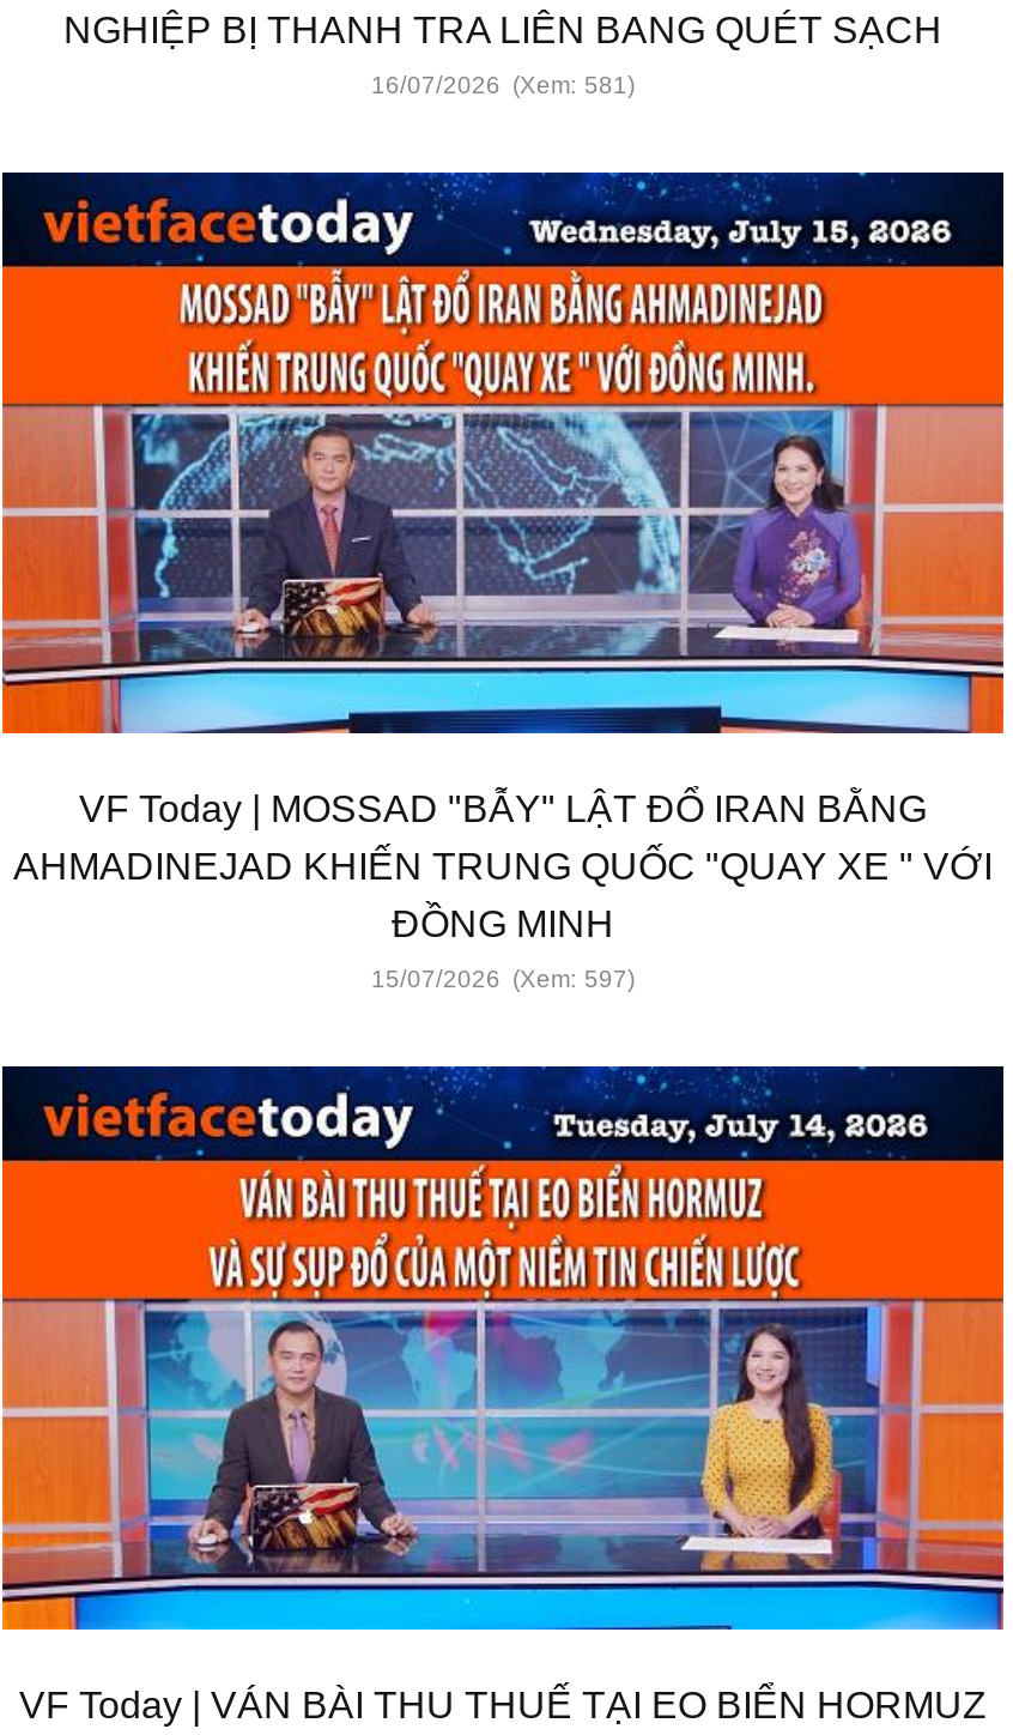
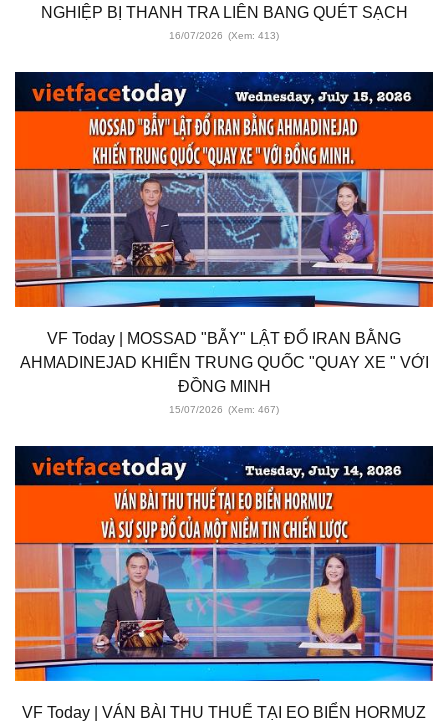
[371,71,635,98] 16/07/2026 (Xem: 581) -> [169,30,279,41] 16/07/2026 (Xem: 413)
[371,967,635,994] 15/07/2026 (Xem: 597) -> [169,404,279,415] 15/07/2026 (Xem: 467)

